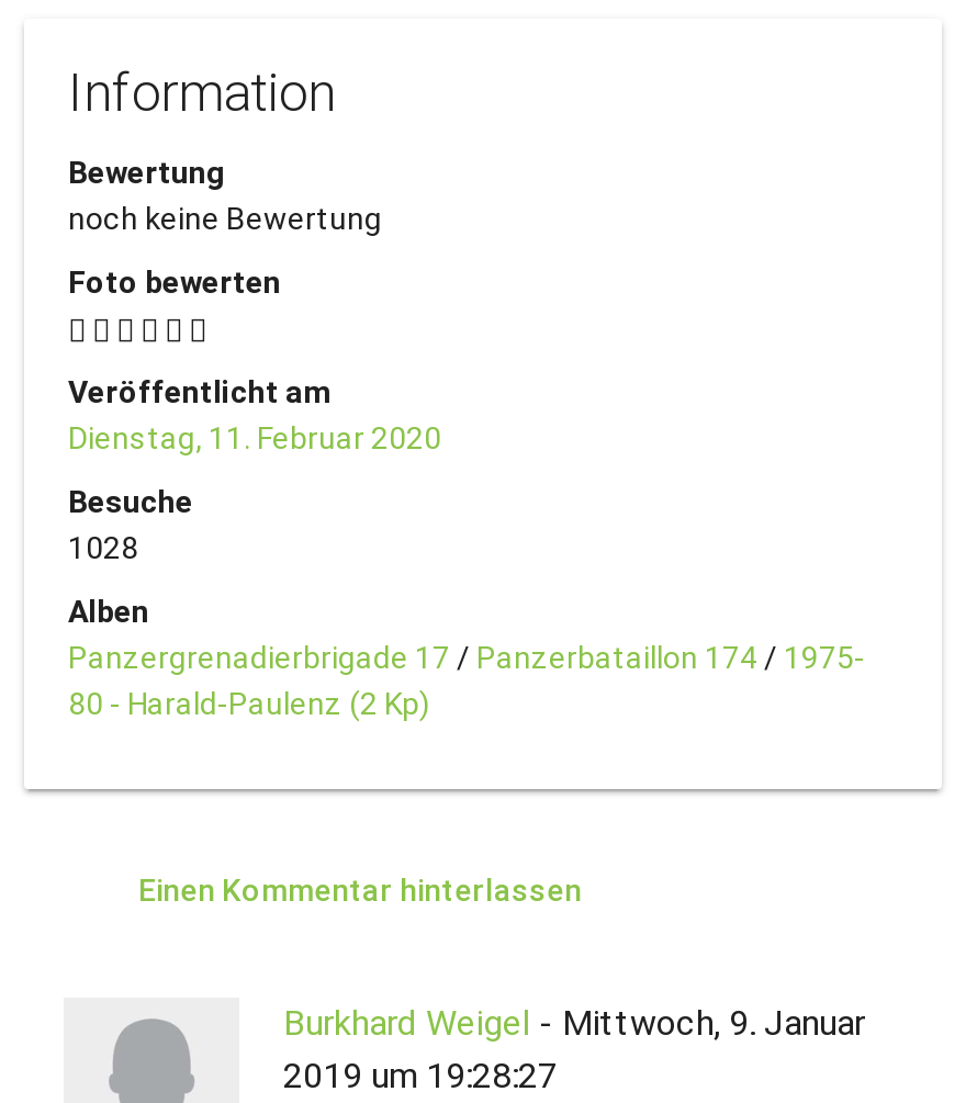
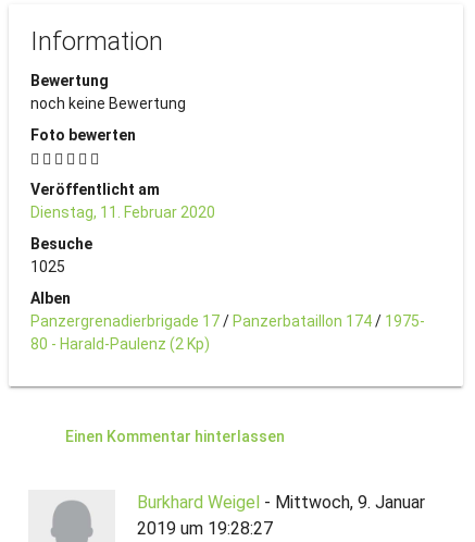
[68,529,138,564] 1028 -> [30,257,65,275] 1025

